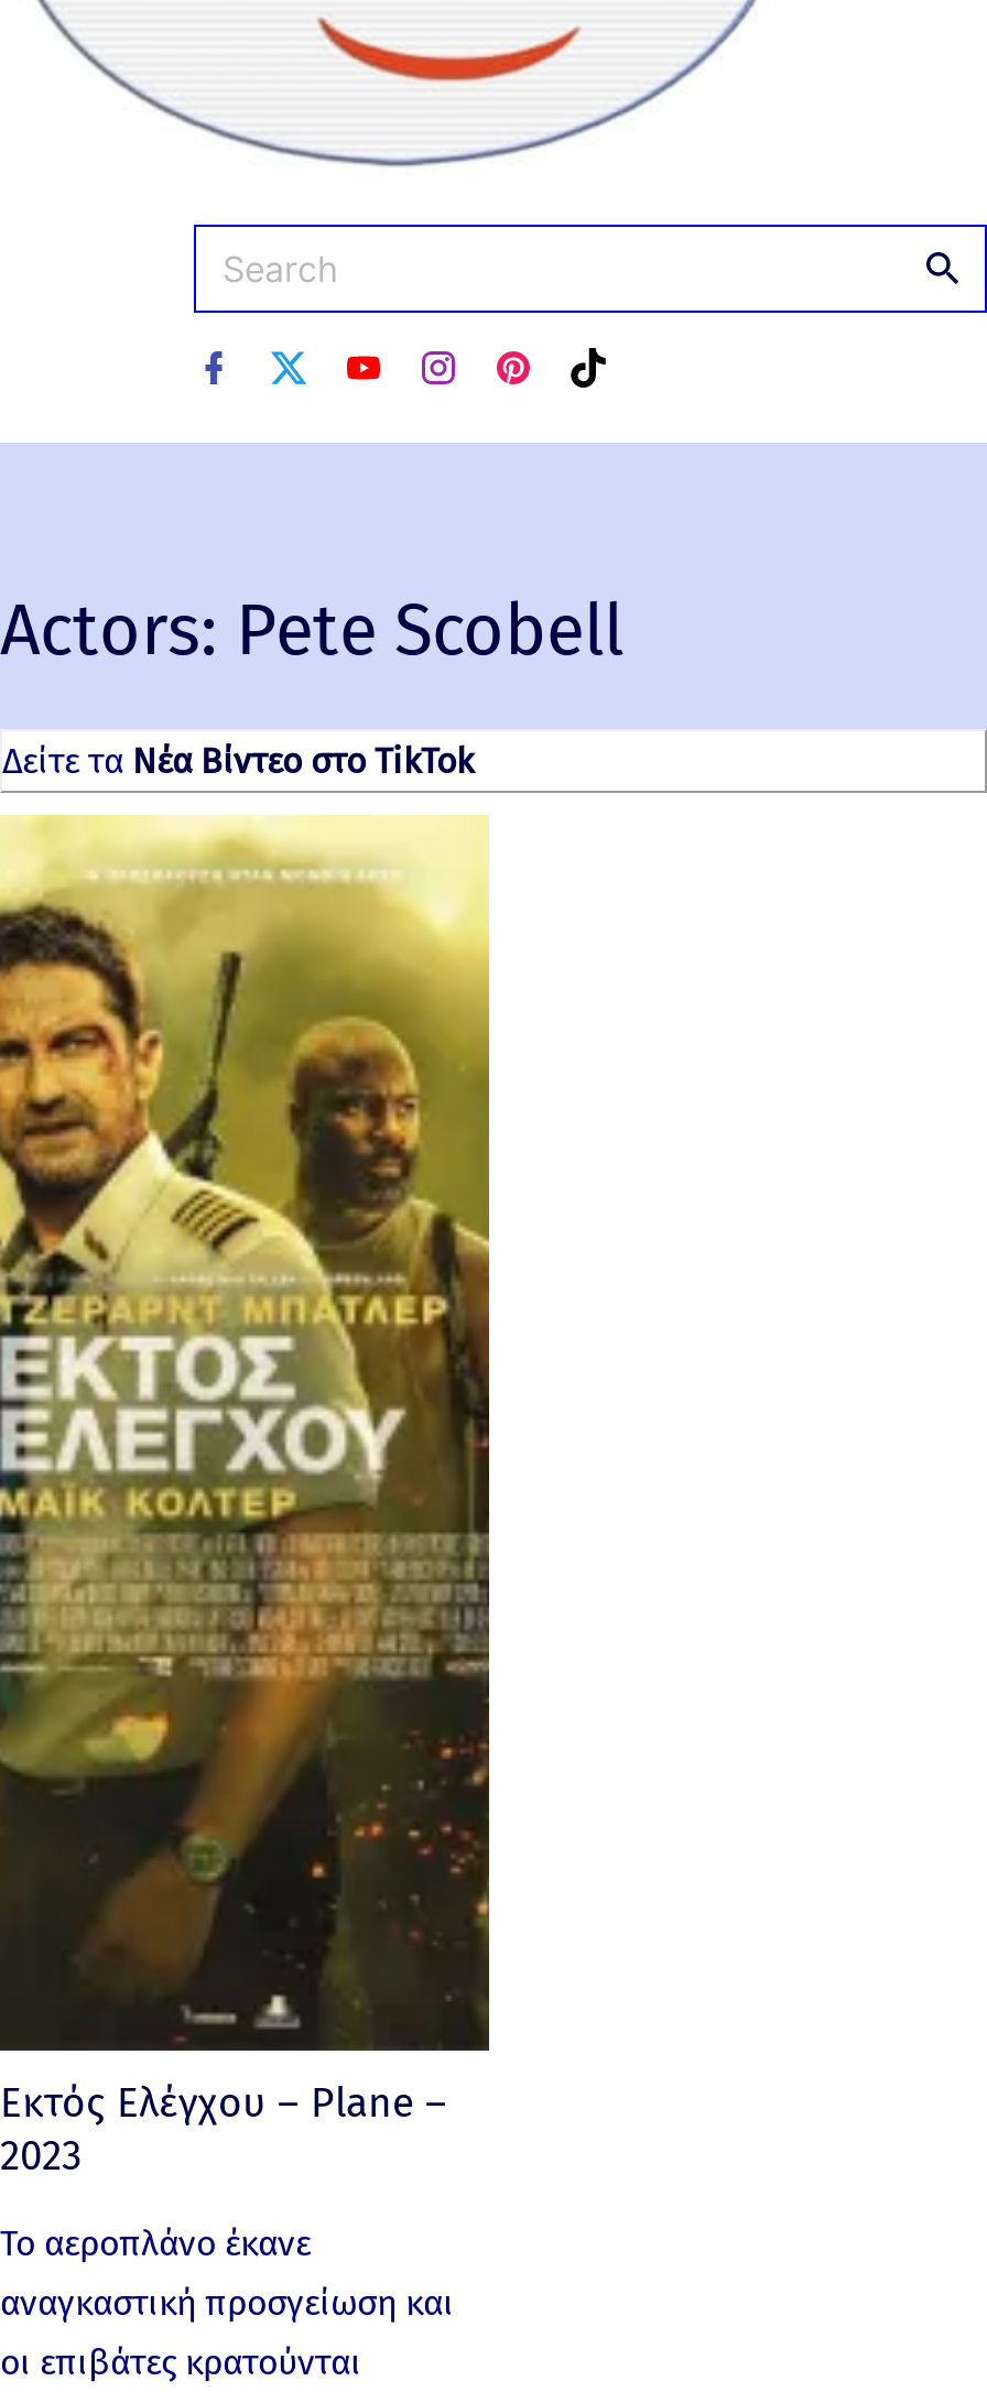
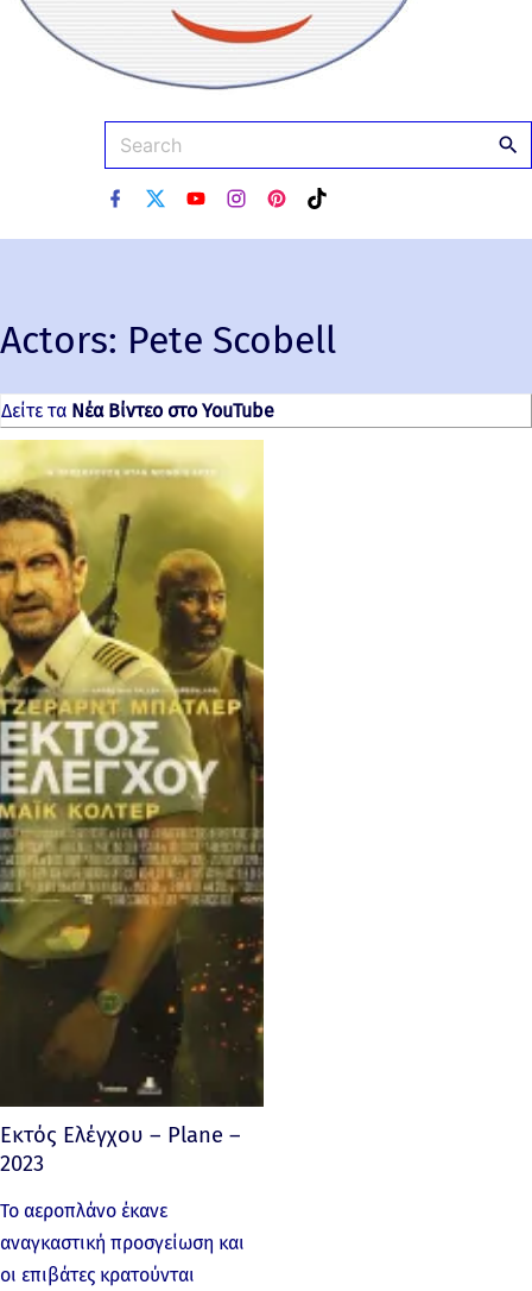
[2,740,474,782] Δείτε τα Νέα Βίντεο στο TikTok -> [1,399,274,422] Δείτε τα Νέα Βίντεο στο YouTube

